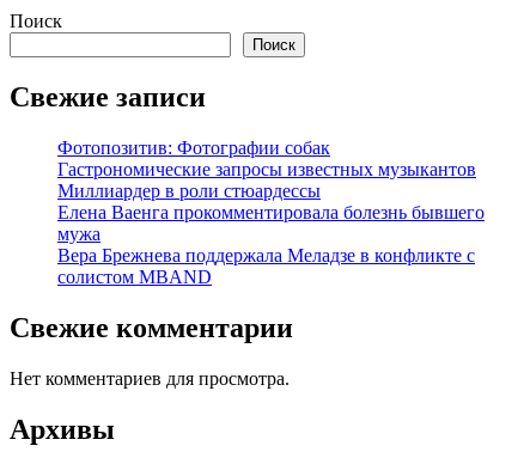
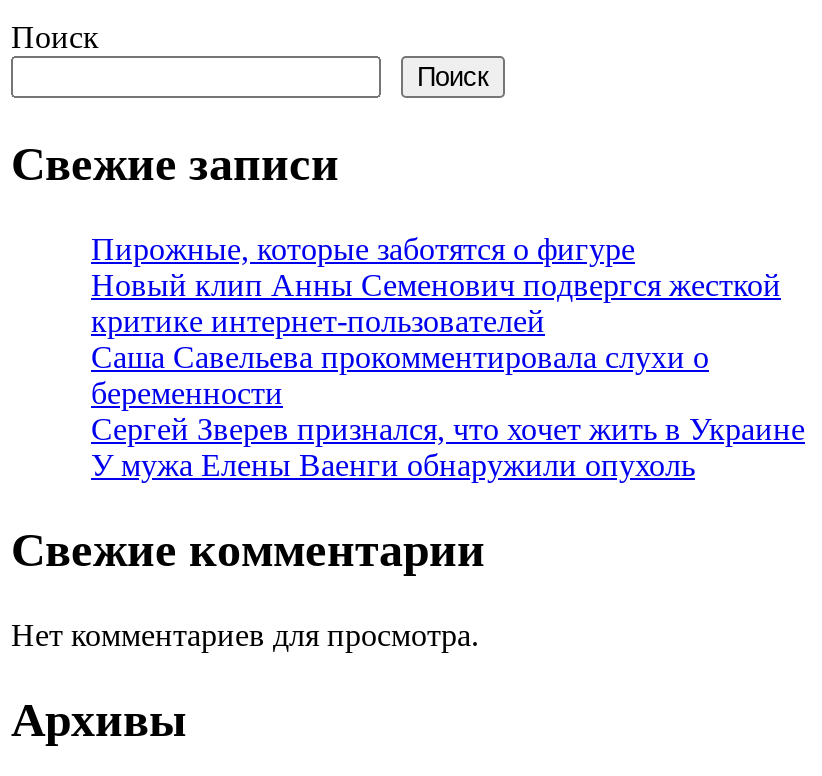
[57,137,485,287] Фотопозитив: Фотографии собак | Гастрономические запросы известных музыкантов | Миллиардер в роли стюардессы | Елена Ваенга прокомментировала болезнь бывшего | мужа | Вера Брежнева поддержала Меладзе в конфликте с | солистом MBAND -> [91,232,805,482] Пирожные, которые заботятся о фигуре | Новый клип Анны Семенович подвергся жесткой | критике интернет-пользователей | Саша Савельева прокомментировала слухи о | беременности | Сергей Зверев признался, что хочет жить в Украине | У мужа Елены Ваенги обнаружили опухоль

